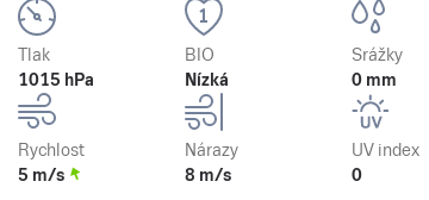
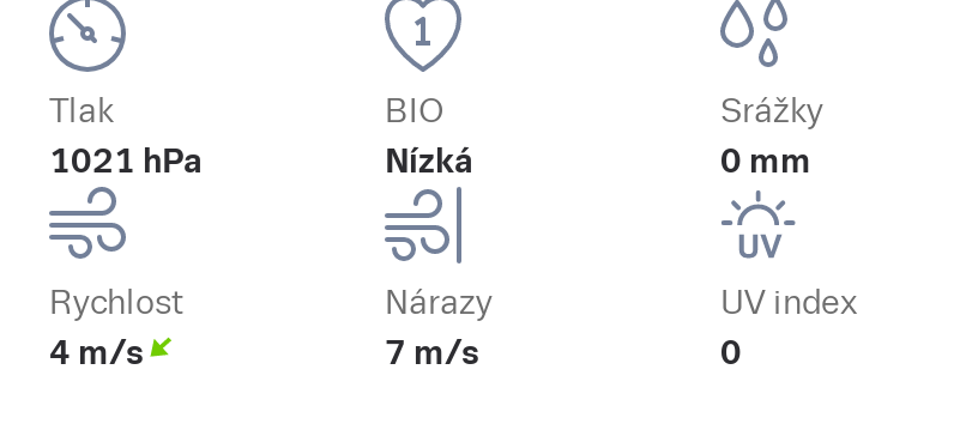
[18,70,94,89] 1015 hPa -> [49,141,203,180] 1021 hPa
[18,165,64,185] 5 m/s -> [49,333,143,371] 4 m/s
[185,165,231,185] 8 m/s -> [385,333,478,371] 7 m/s

